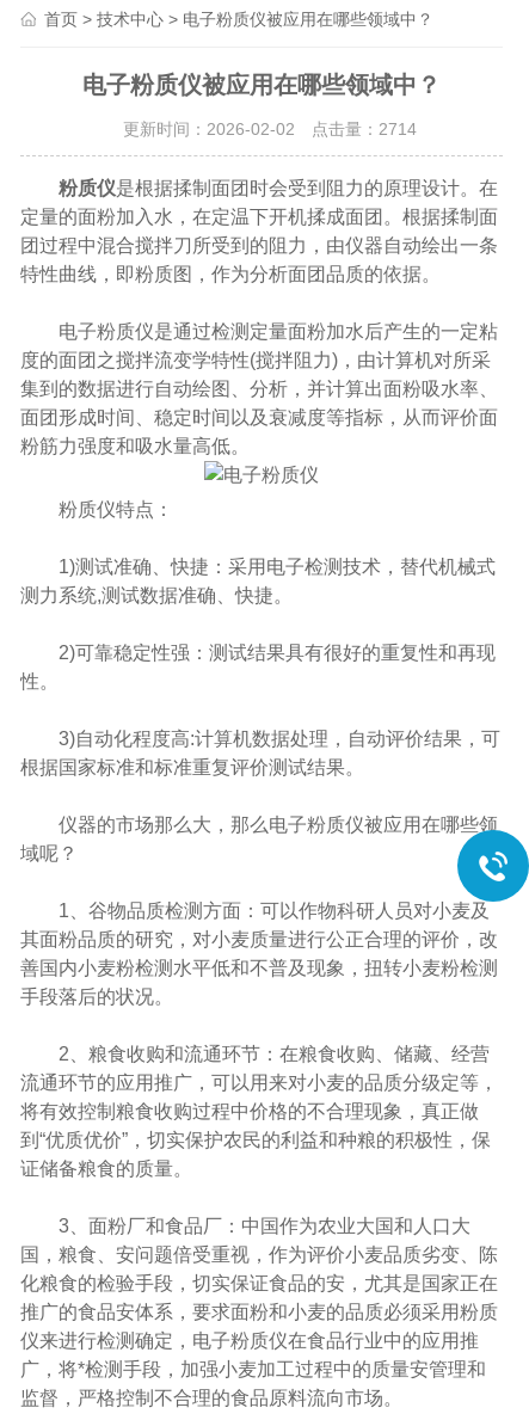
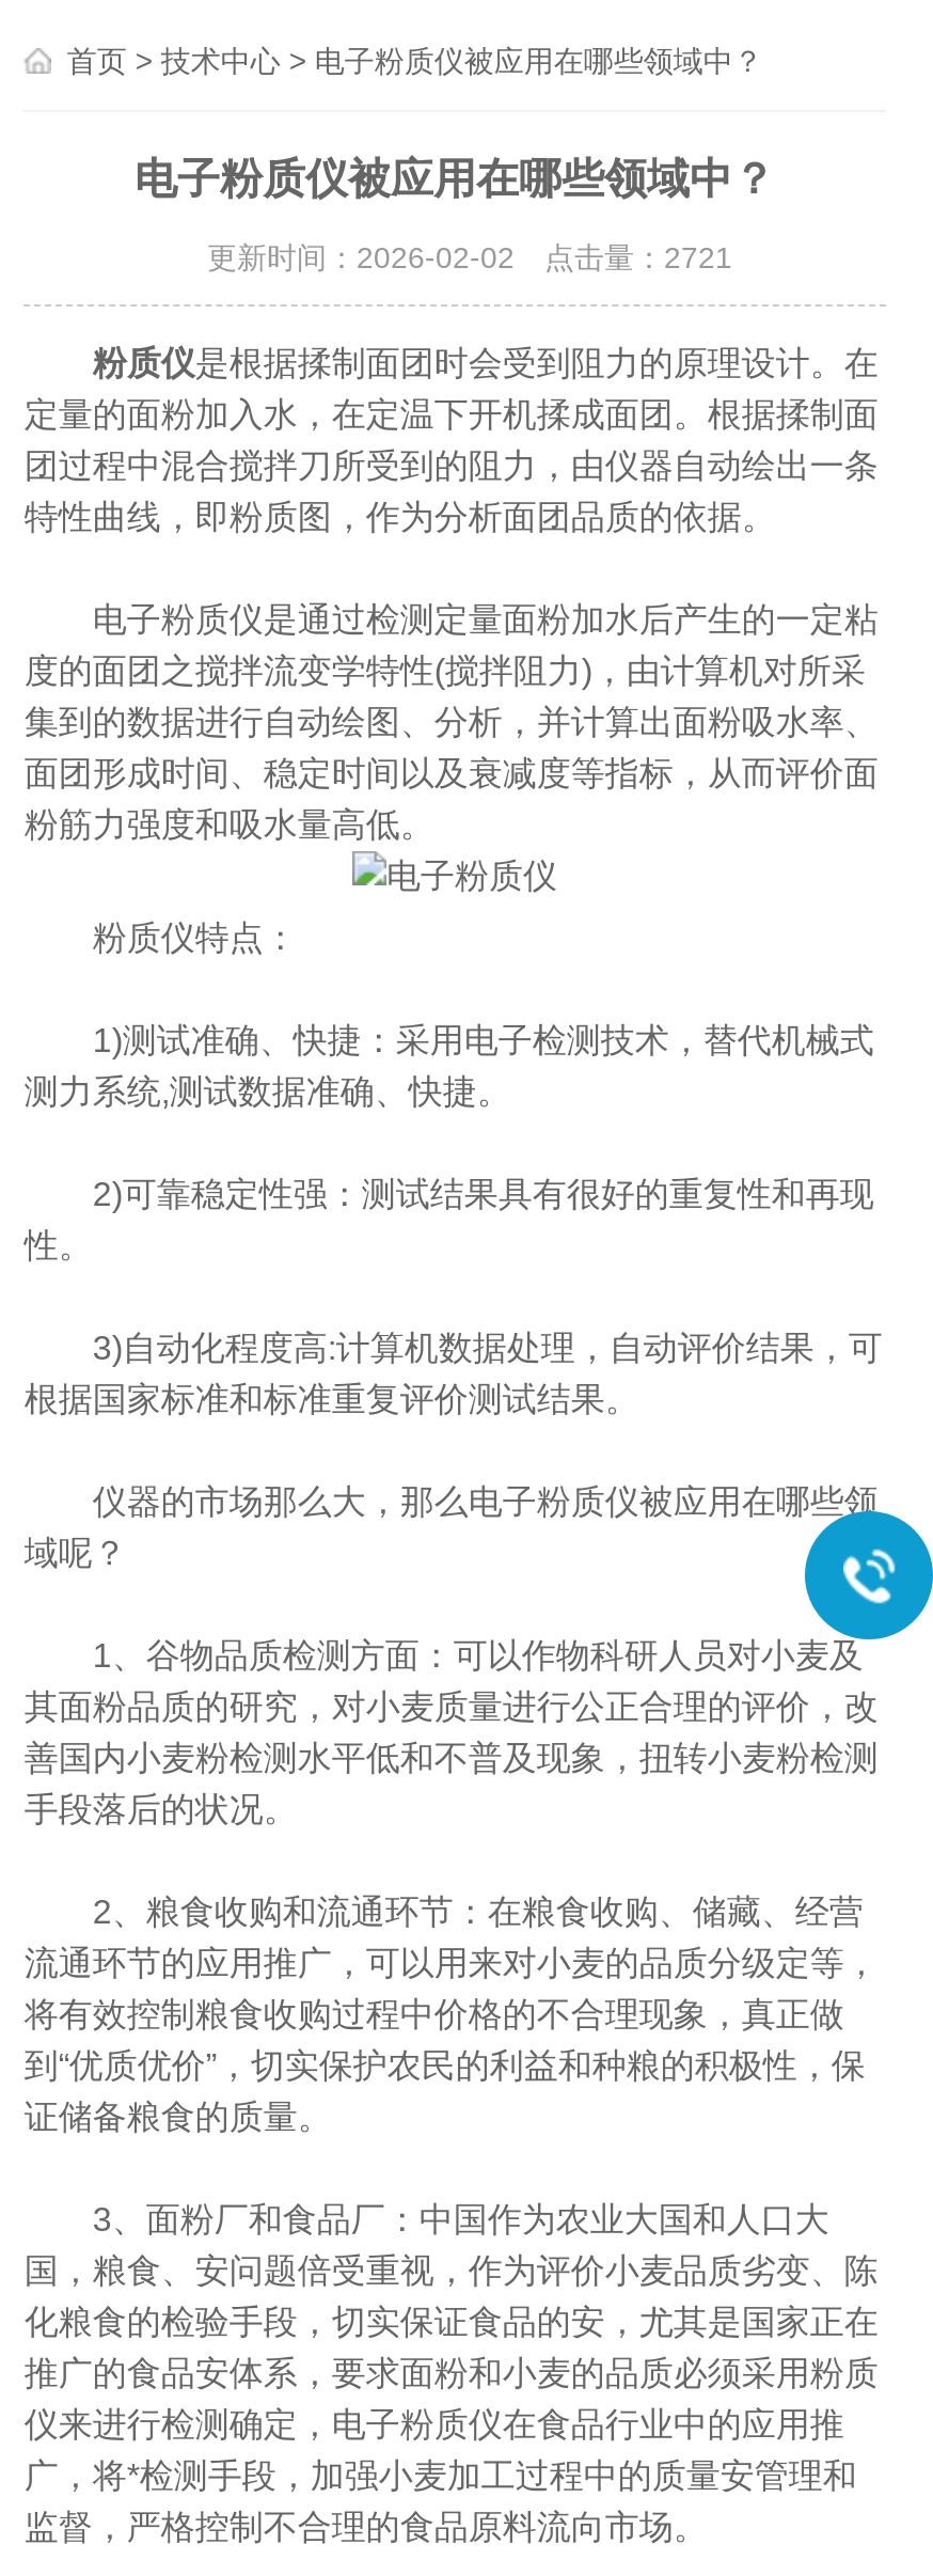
[106,119,417,139] 更新时间：2026-02-02 点击量：2714 -> [177,240,732,274] 更新时间：2026-02-02 点击量：2721

